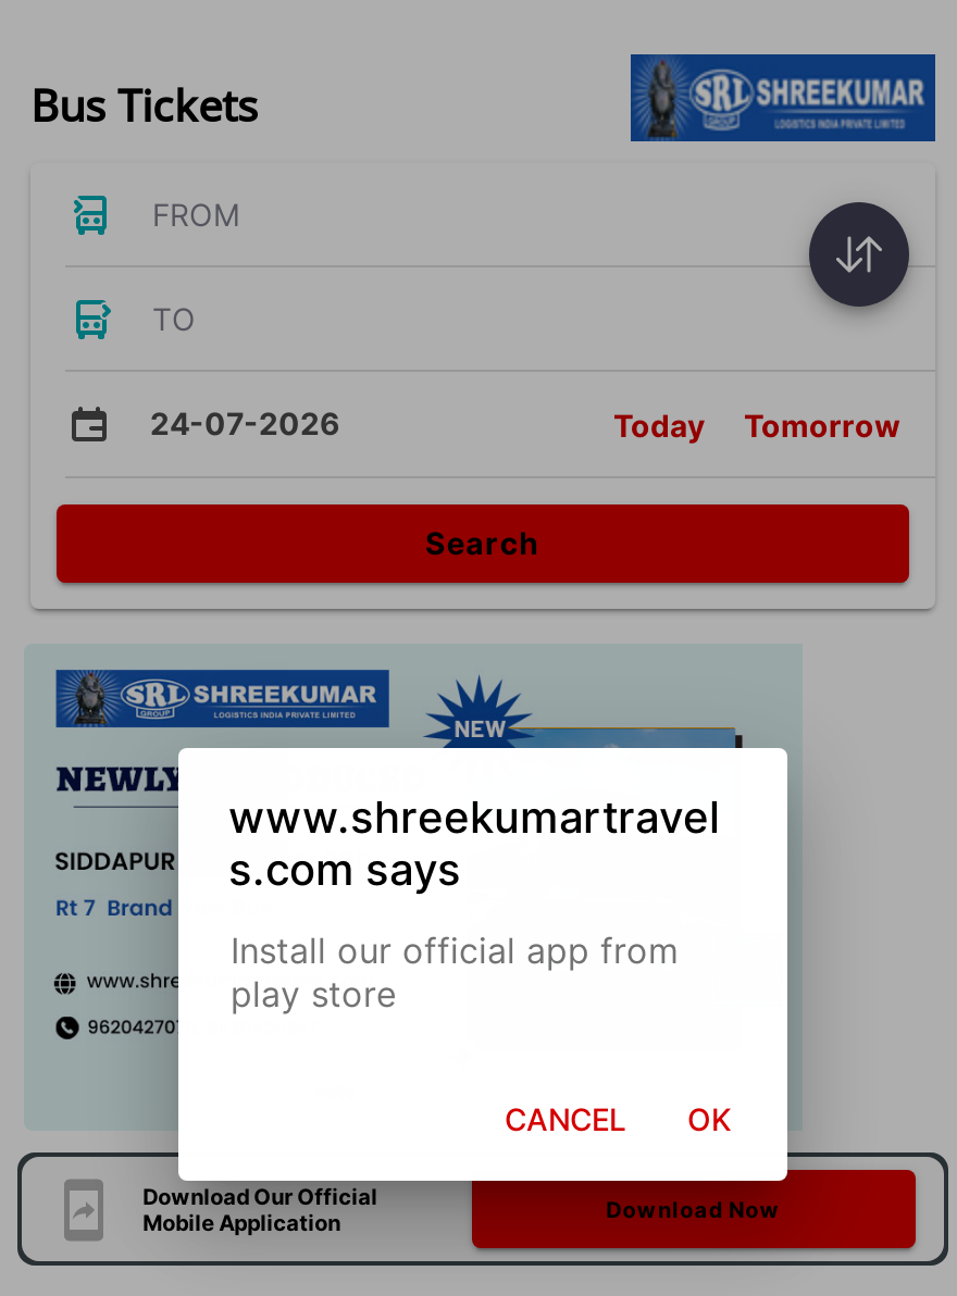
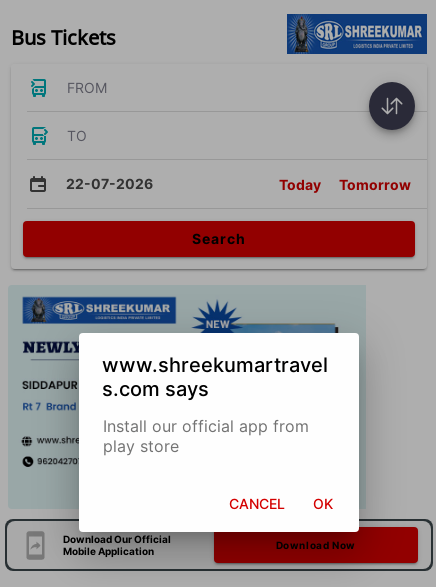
[150,404,339,441] 24-07-2026 -> [66,175,153,192] 22-07-2026

